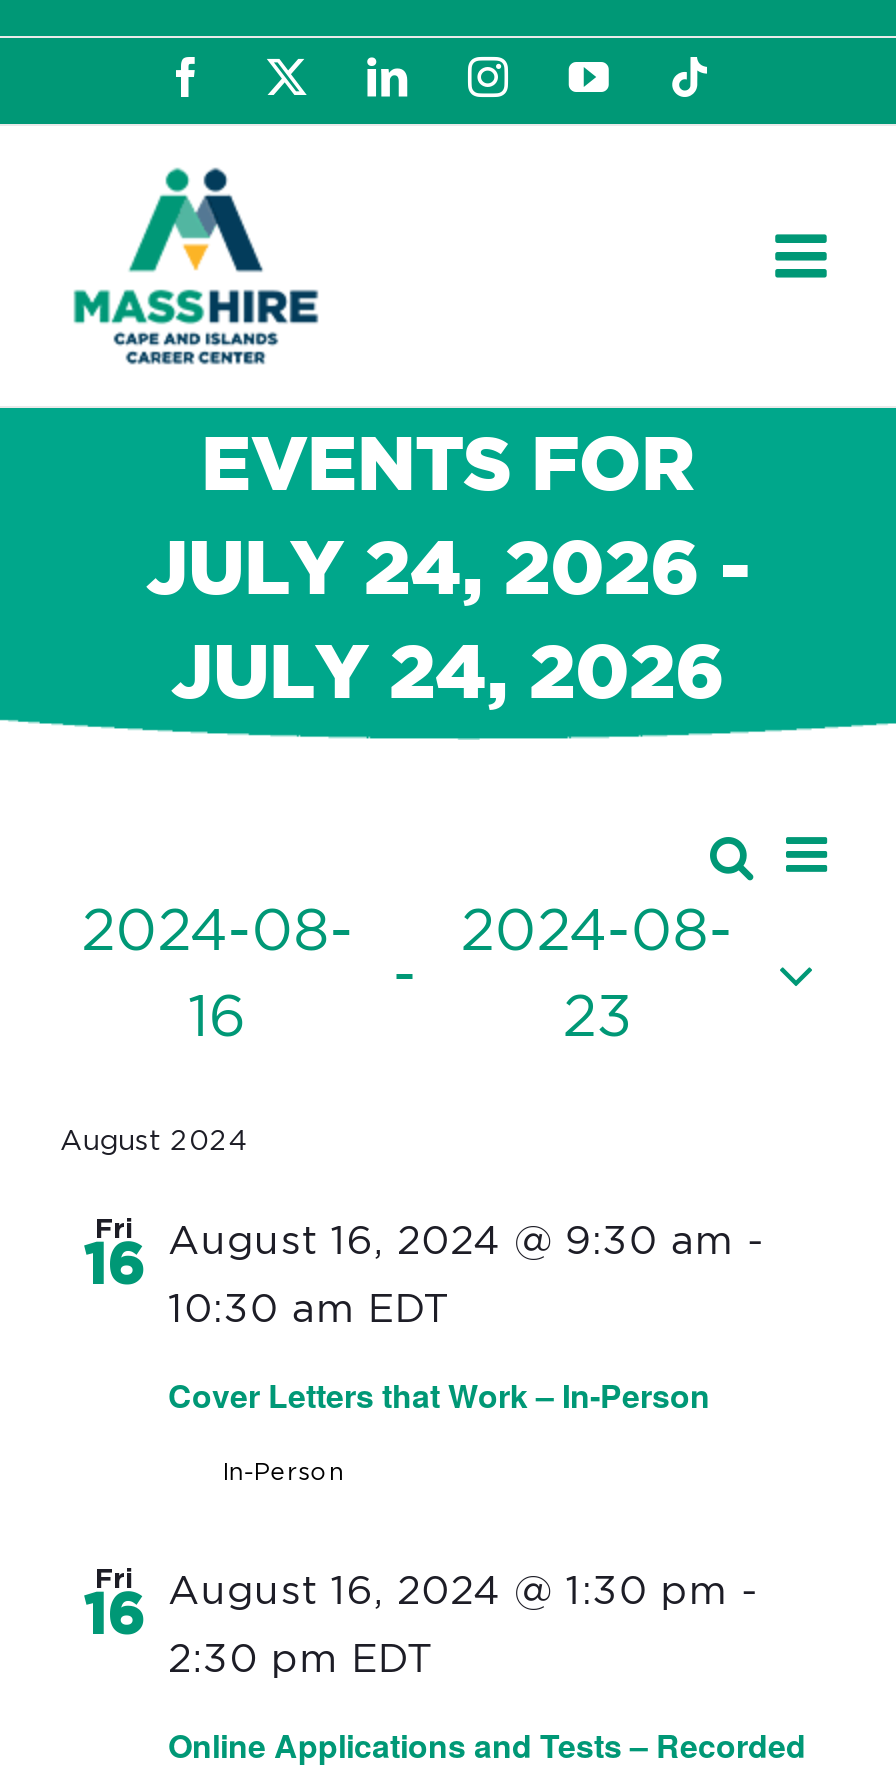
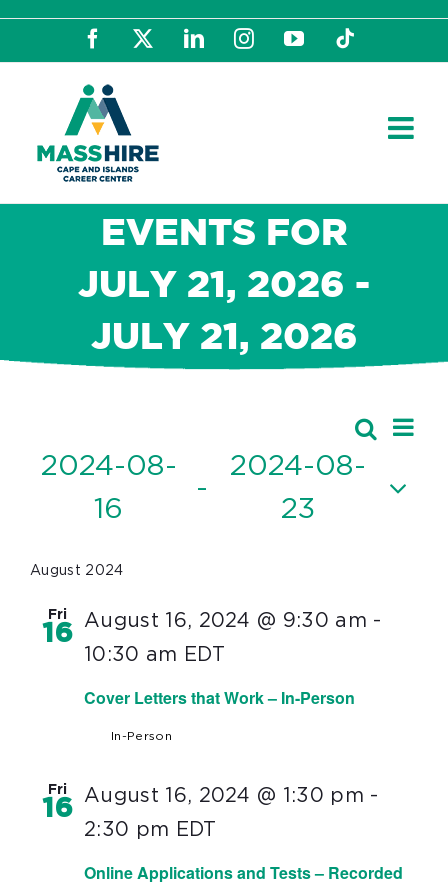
[146,540,750,606] JULY 24, 2026 - -> [78,270,370,303] JULY 21, 2026 -
[171,644,725,710] JULY 24, 2026 -> [90,322,357,355] JULY 21, 2026

